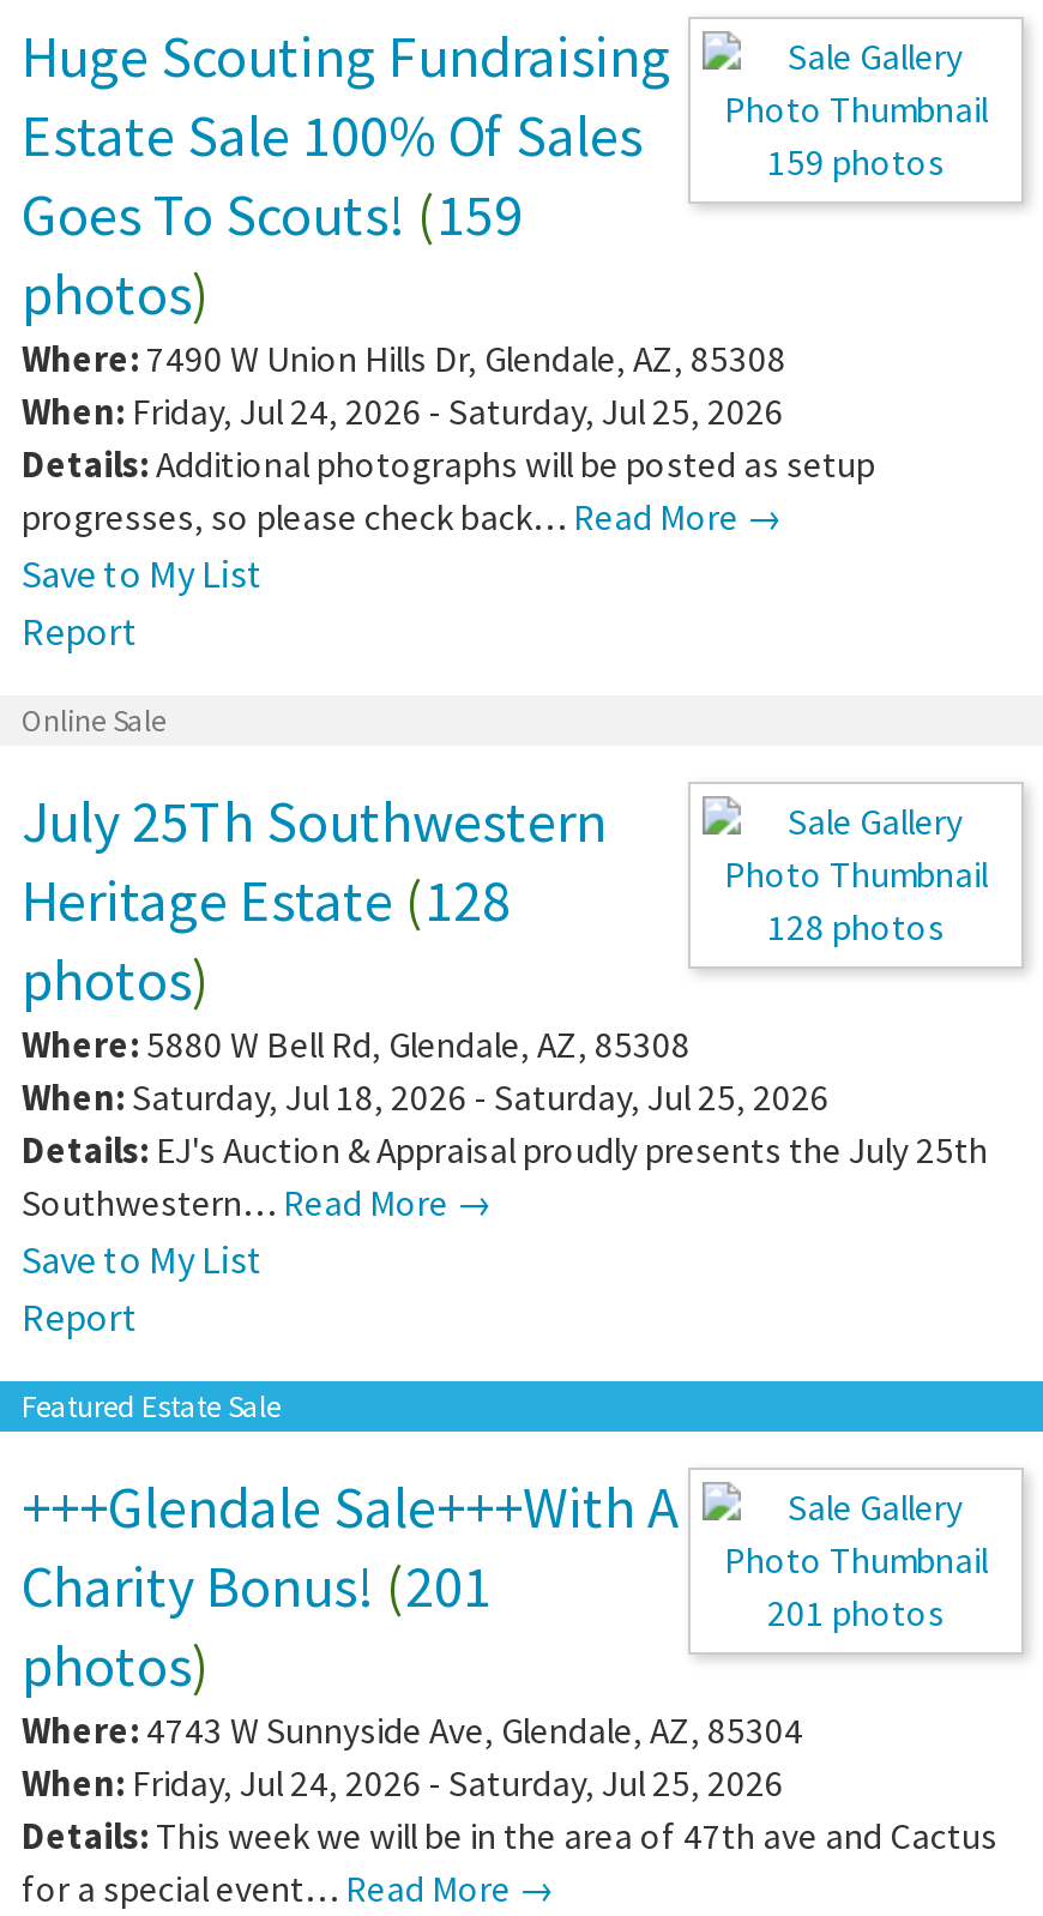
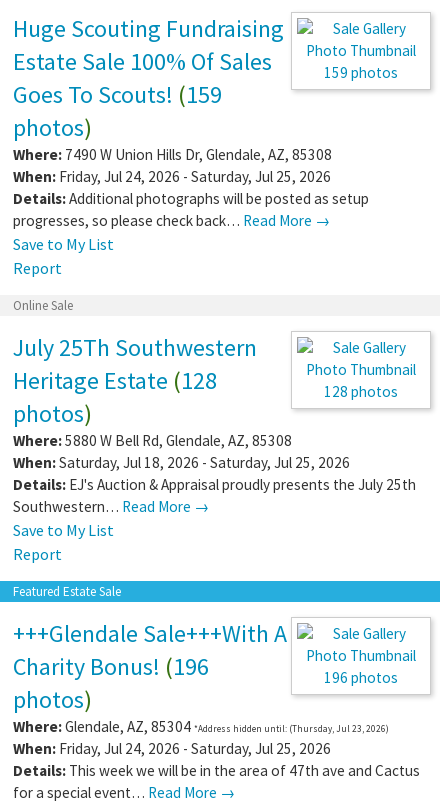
[22,1549,492,1623] Charity Bonus! (201 -> [13,651,209,682] Charity Bonus! (196
[767,1590,945,1635] 201 photos -> [324,668,398,687] 196 photos
[22,1707,803,1753] Where: 4743 W Sunnyside Ave, Glendale, AZ, 85304 -> [13,717,389,736] Where: Glendale, AZ, 85304 *Address hidden until: (Thursday, Jul 23, 2026)

